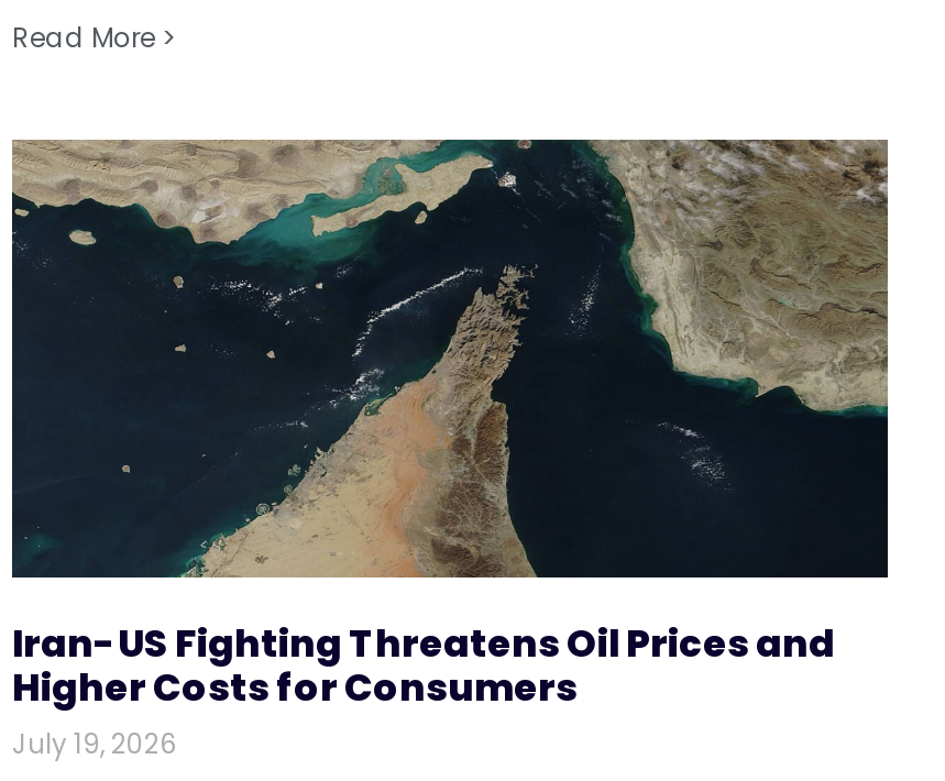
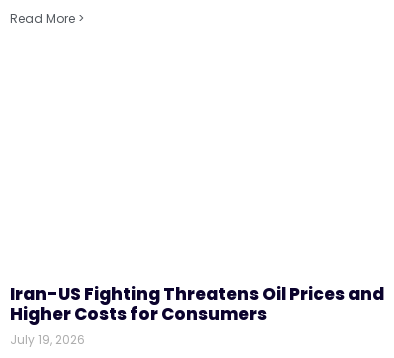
[10,137,890,580] [image] -> none

